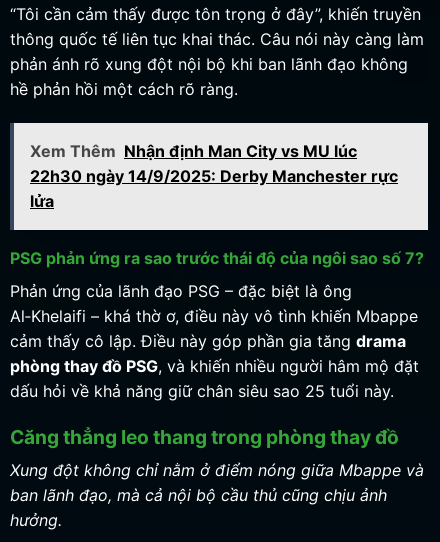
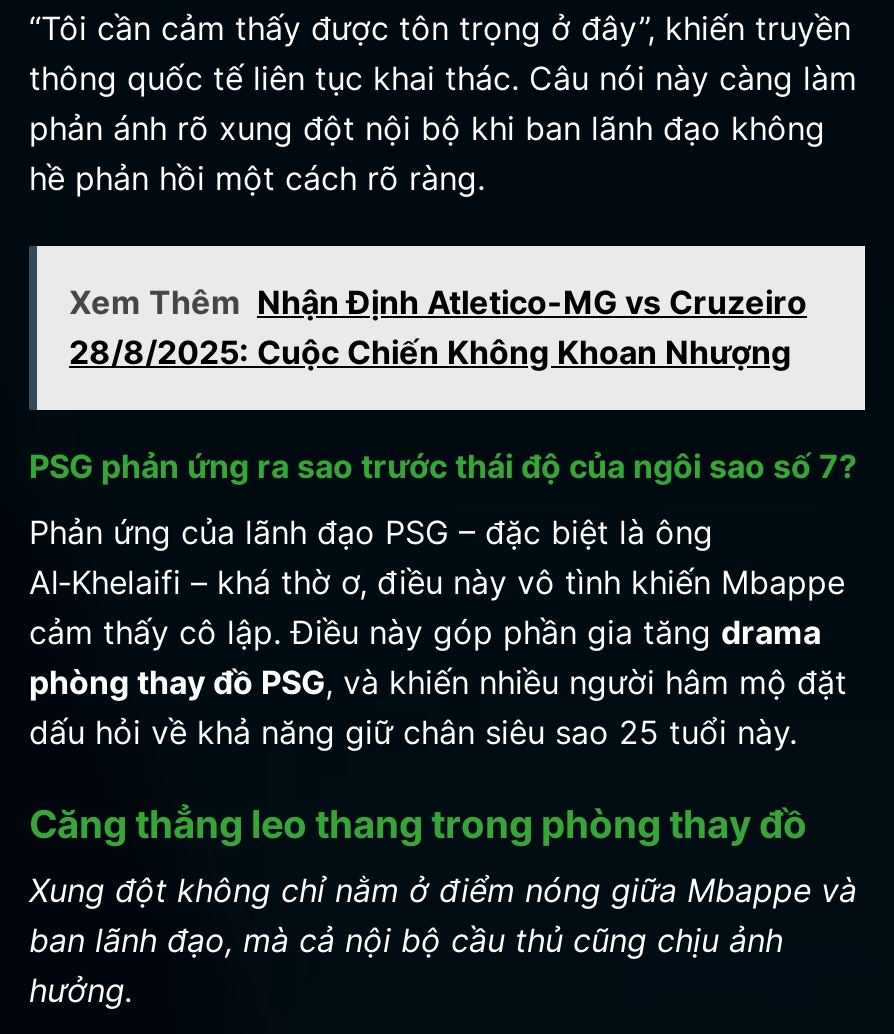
[30,141,398,211] Xem Thêm Nhận định Man City vs MU lúc | 22h30 ngày 14/9/2025: Derby Manchester rực | lửa -> [69,282,807,372] Xem Thêm Nhận Định Atletico-MG vs Cruzeiro | 28/8/2025: Cuộc Chiến Không Khoan Nhượng

